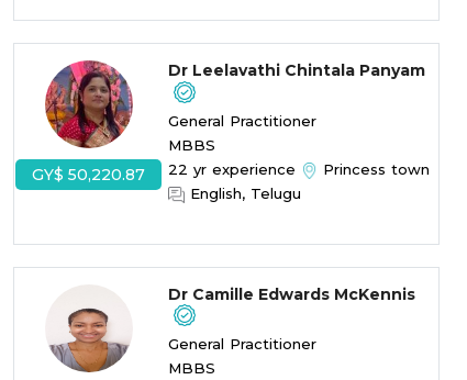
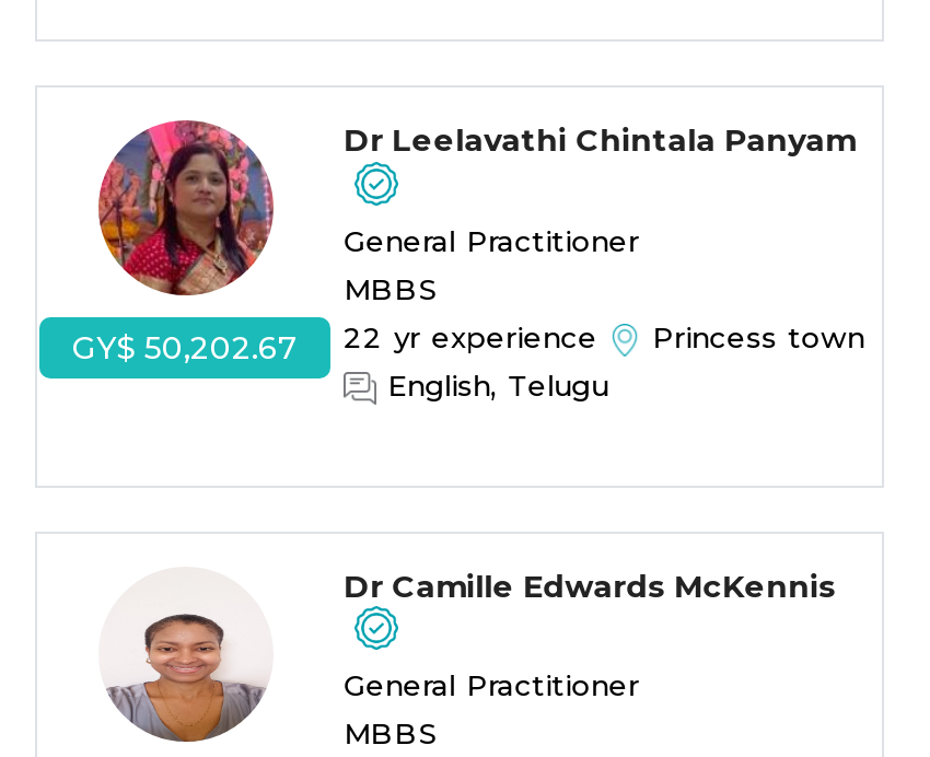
[32,165,145,185] GY$ 50,220.87 -> [72,329,298,369] GY$ 50,202.67

